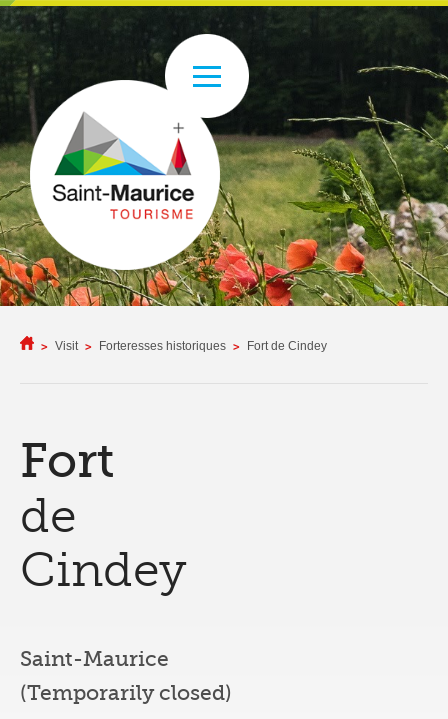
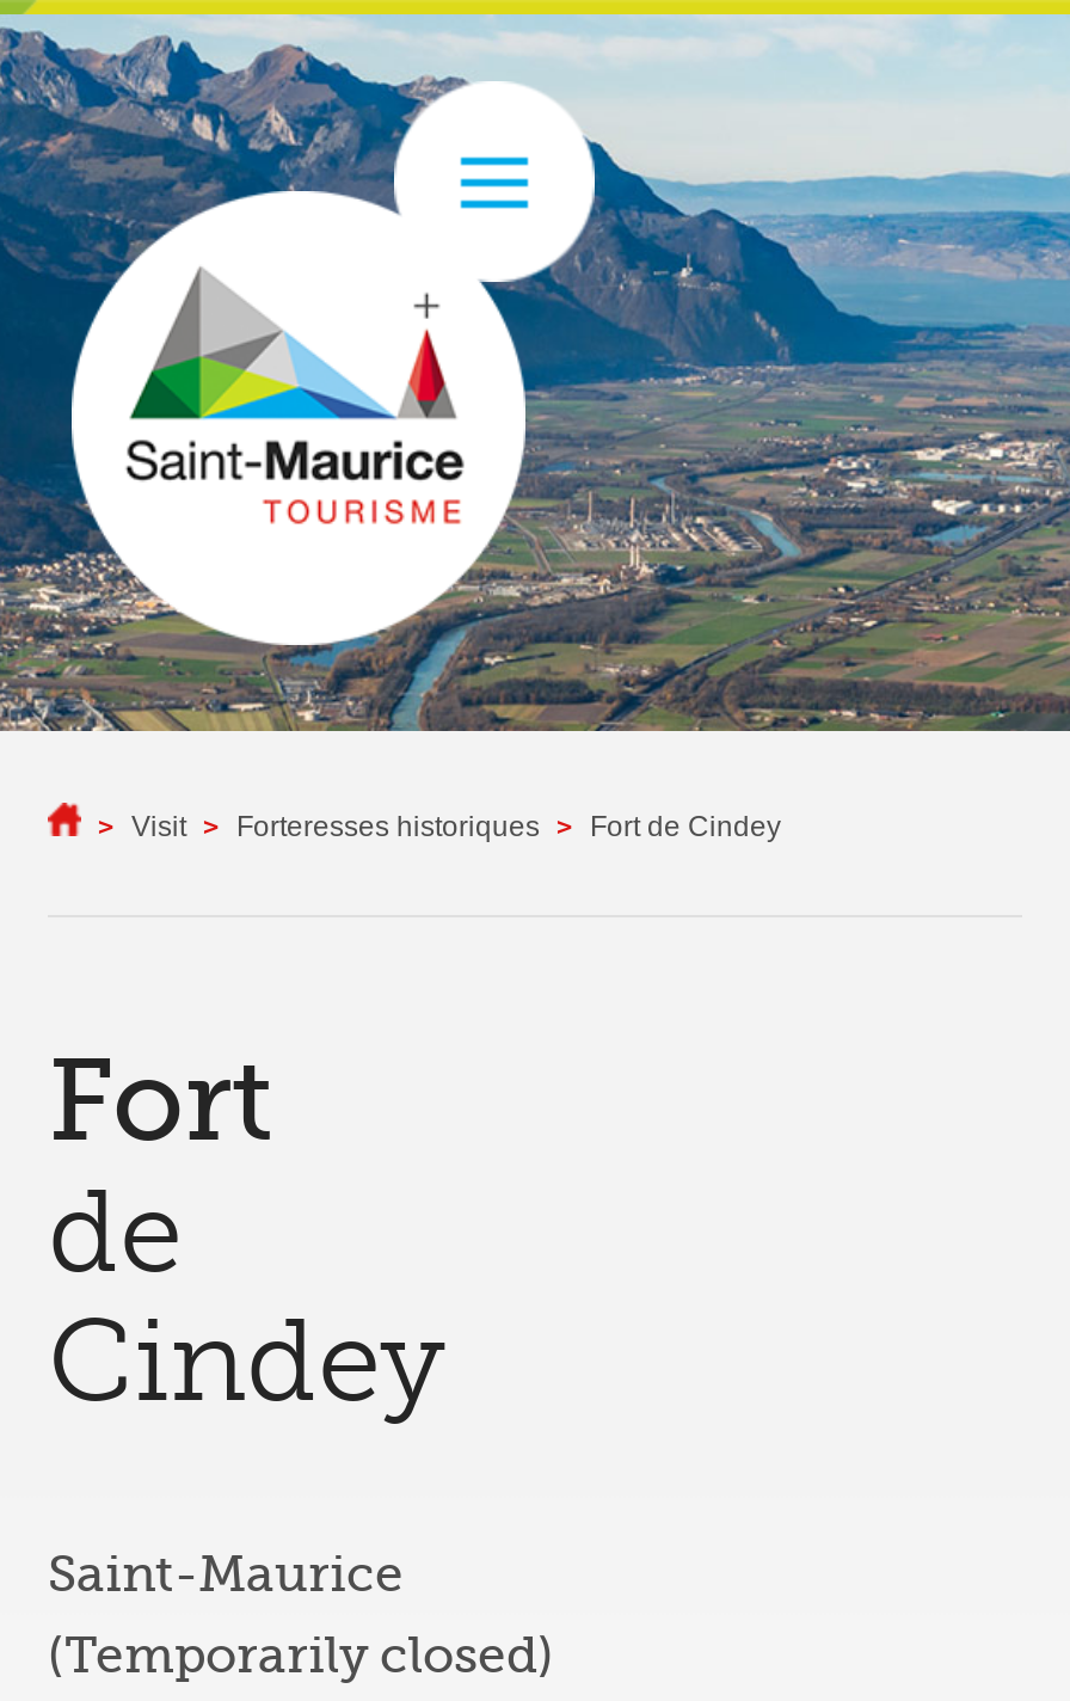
[3,5,445,307] [image] -> [7,12,1063,733] [image]

